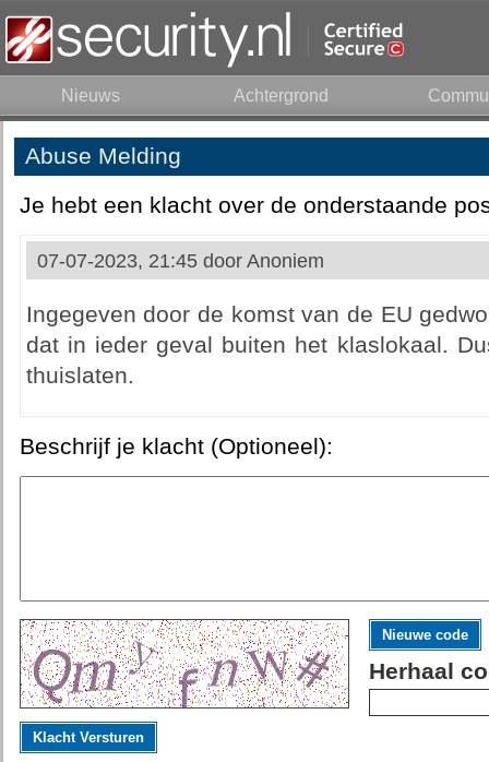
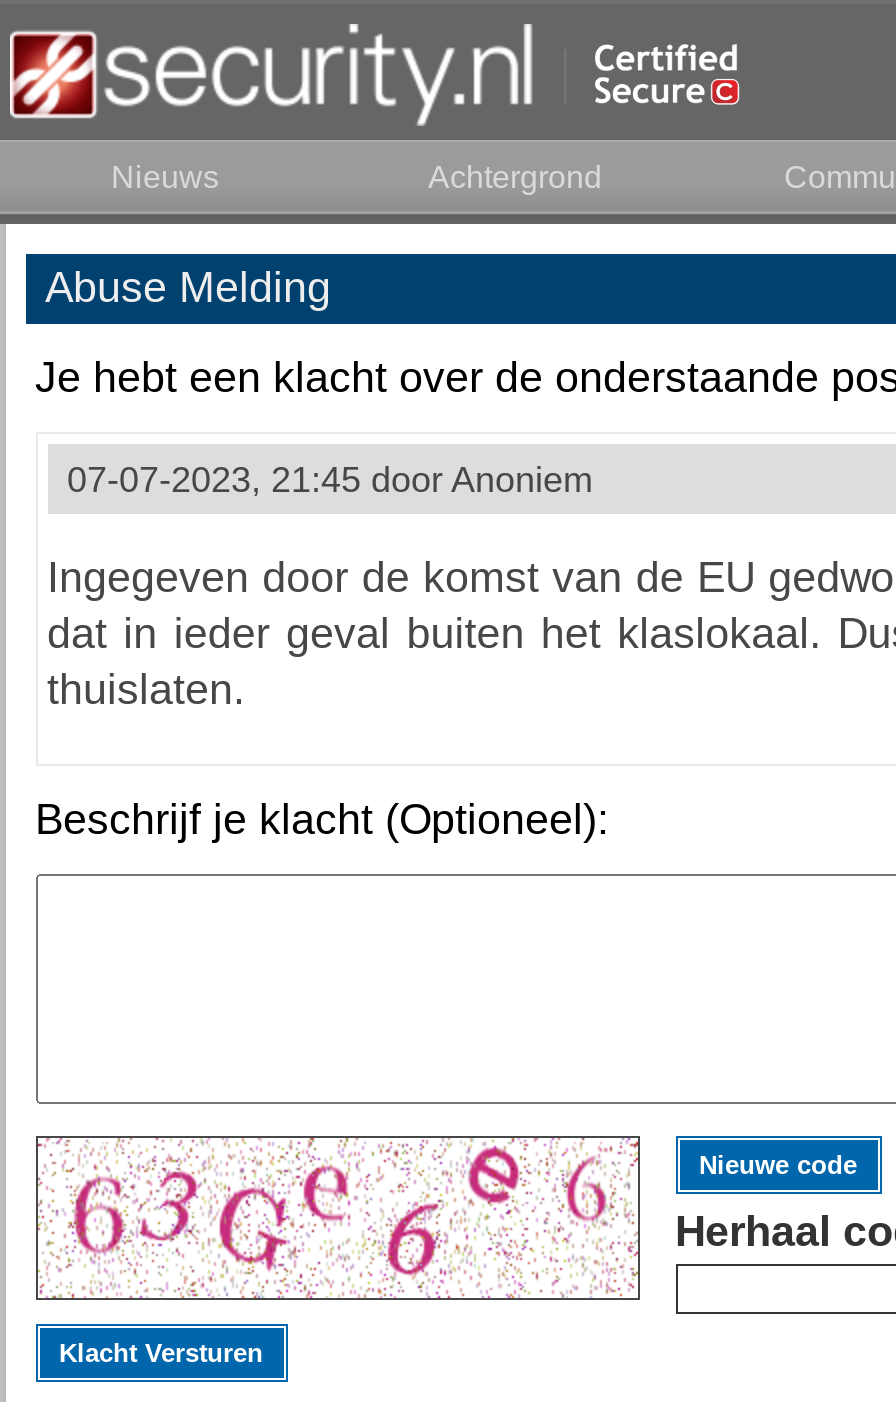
[20,620,348,709] [image] -> [48,1138,640,1298] [image]

